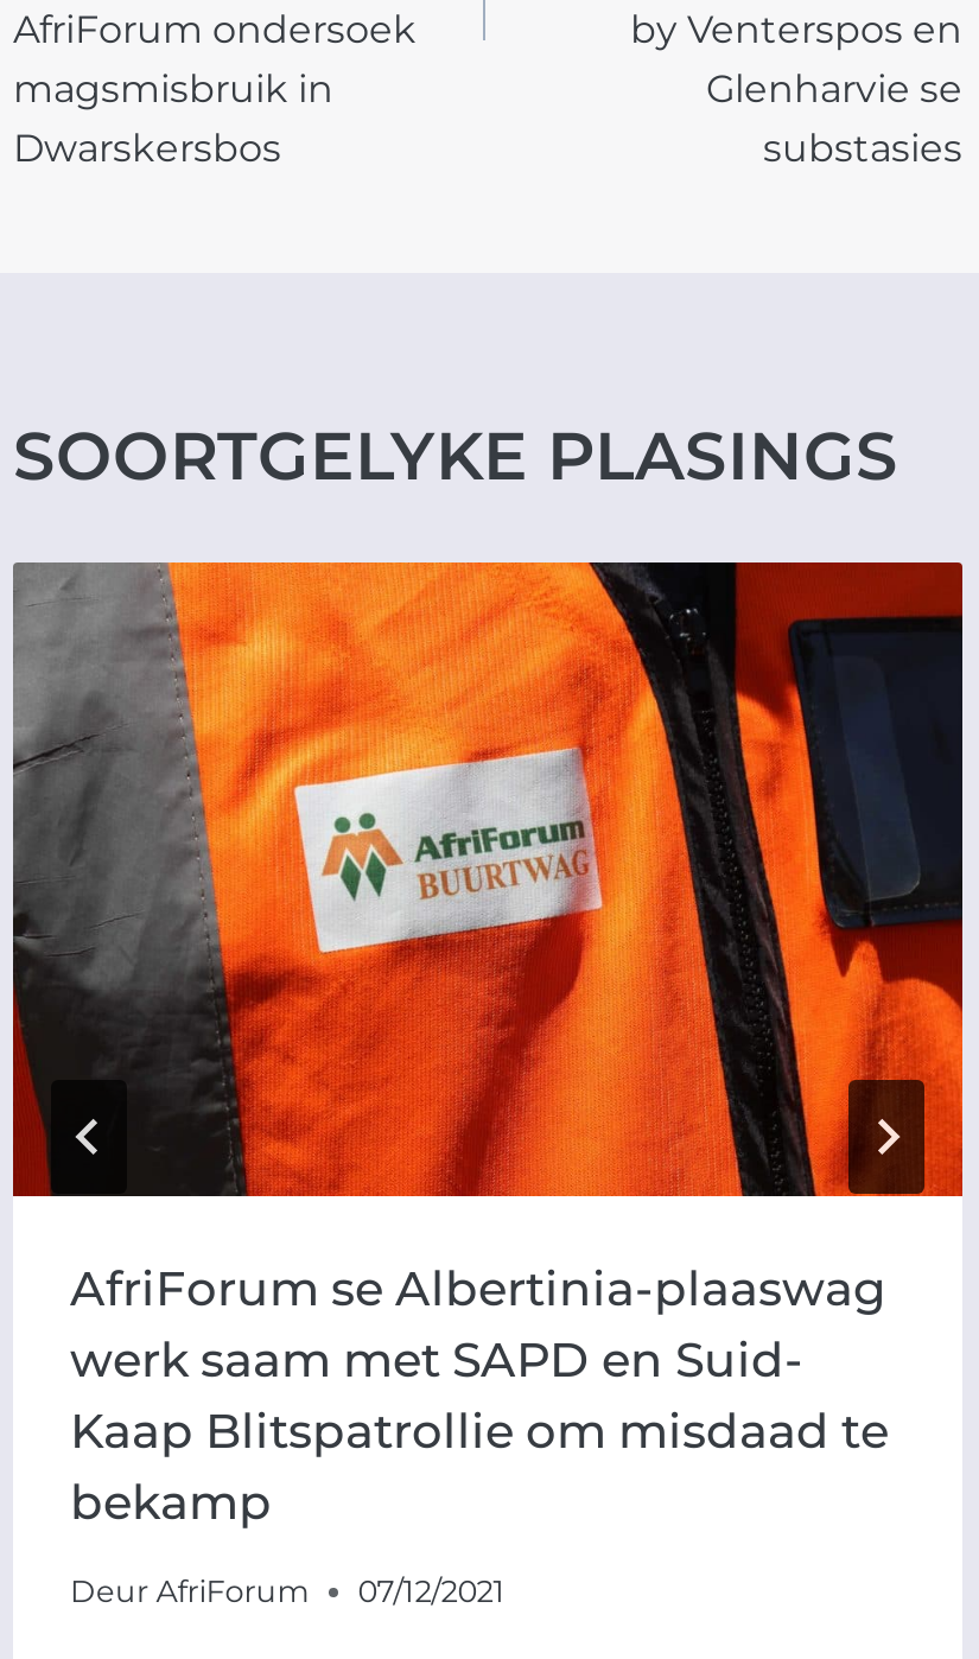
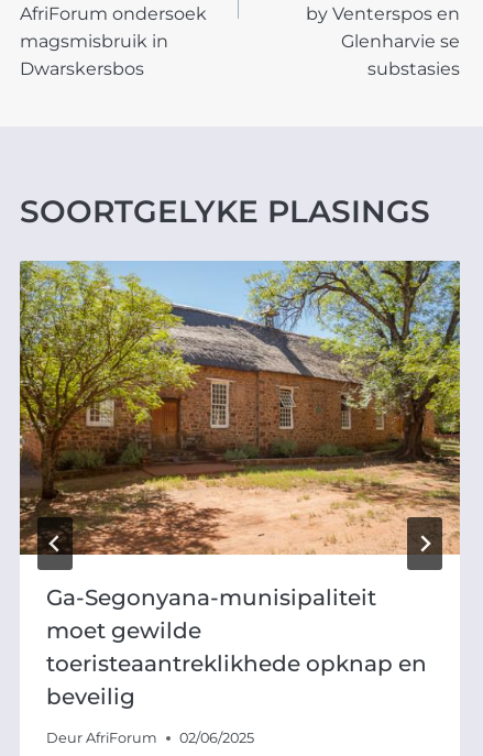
[13,560,965,1531] [image] | AfriForum se Albertinia-plaaswag | werk saam met SAPD en Suid- | Kaap Blitspatrollie om misdaad te | bekamp -> [19,260,461,710] [image] | Ga-Segonyana-munisipaliteit | moet gewilde | toeristeaantreklikhede opknap en | beveilig
[70,1573,505,1608] Deur AfriForum 07/12/2021 -> [46,729,254,746] Deur AfriForum 02/06/2025

